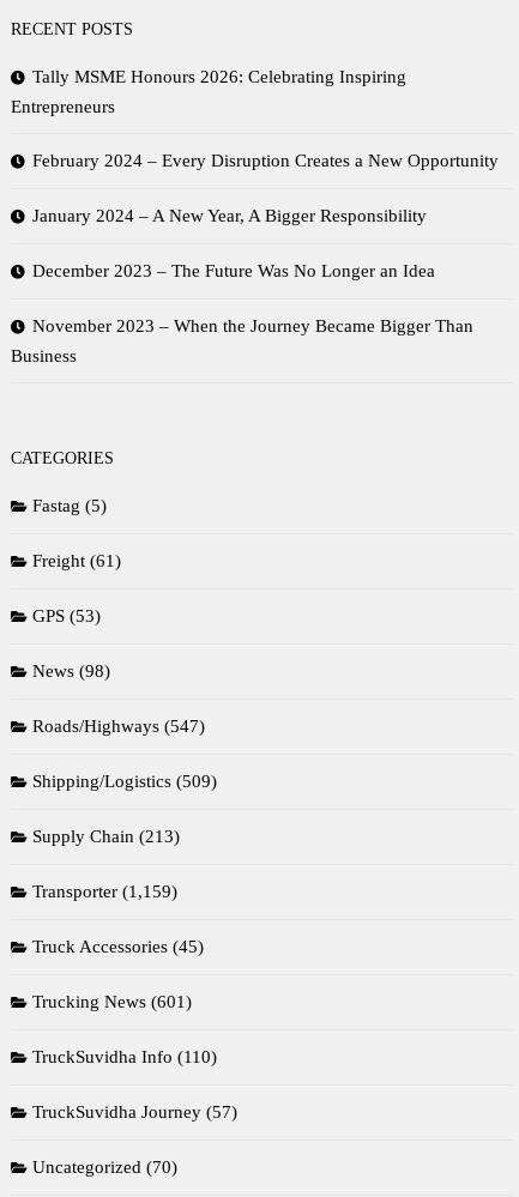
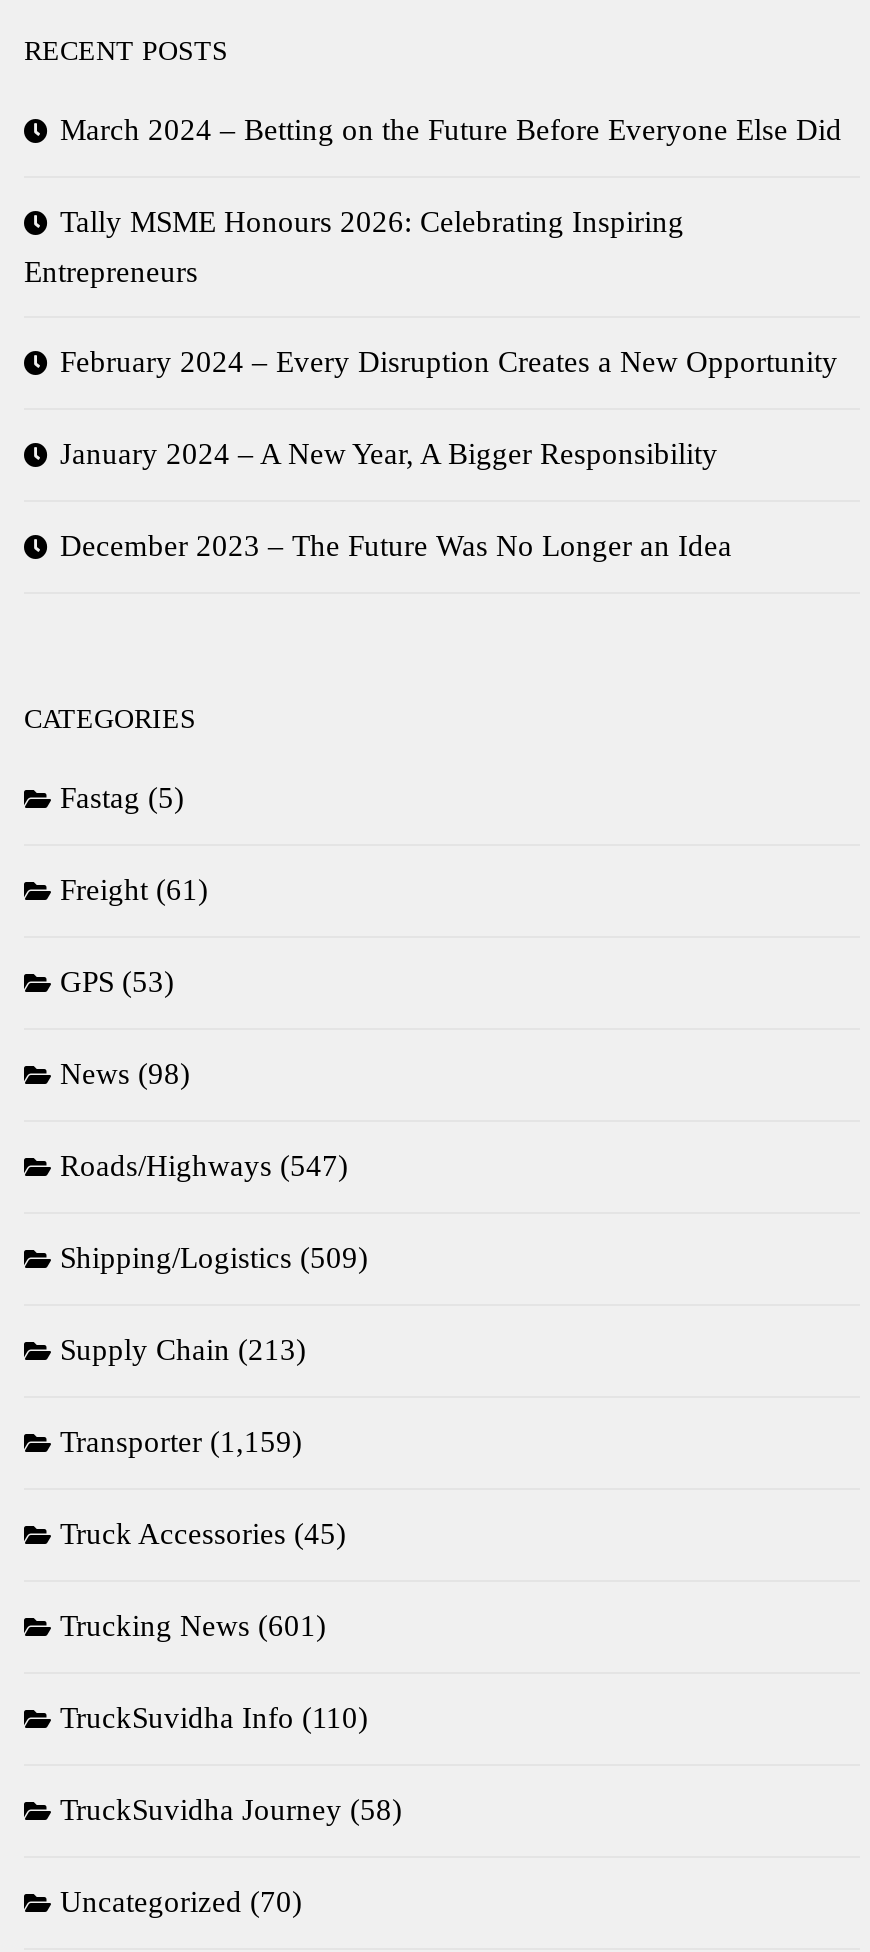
none -> [60,115,842,147] March 2024 – Betting on the Future Before Everyone Else Did
moved [11,68,499,281] -> [24,207,838,563]: Tally MSME Honours 2026: Celebrating Inspiring | Entrepreneurs | February 2024 – Every Disruption Creates a New Opportunity | January 2024 – A New Year, A Bigger Responsibility | December 2023 – The Future Was No Longer an Idea
[11,317,473,366] November 2023 – When the Journey Became Bigger Than | Business -> none
[32,1103,237,1122] TruckSuvidha Journey (57) -> [60,1795,402,1827] TruckSuvidha Journey (58)

